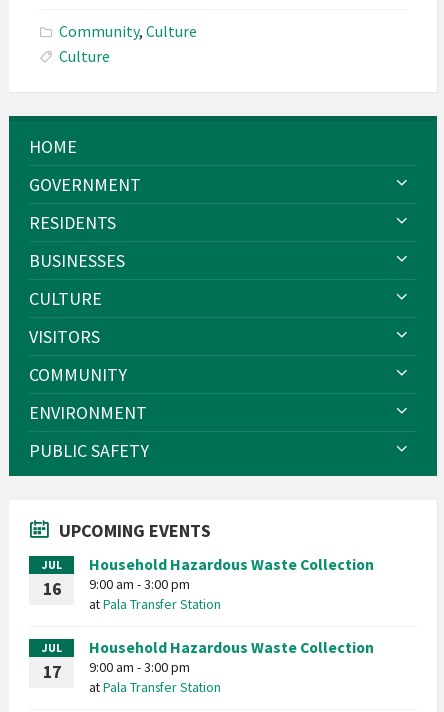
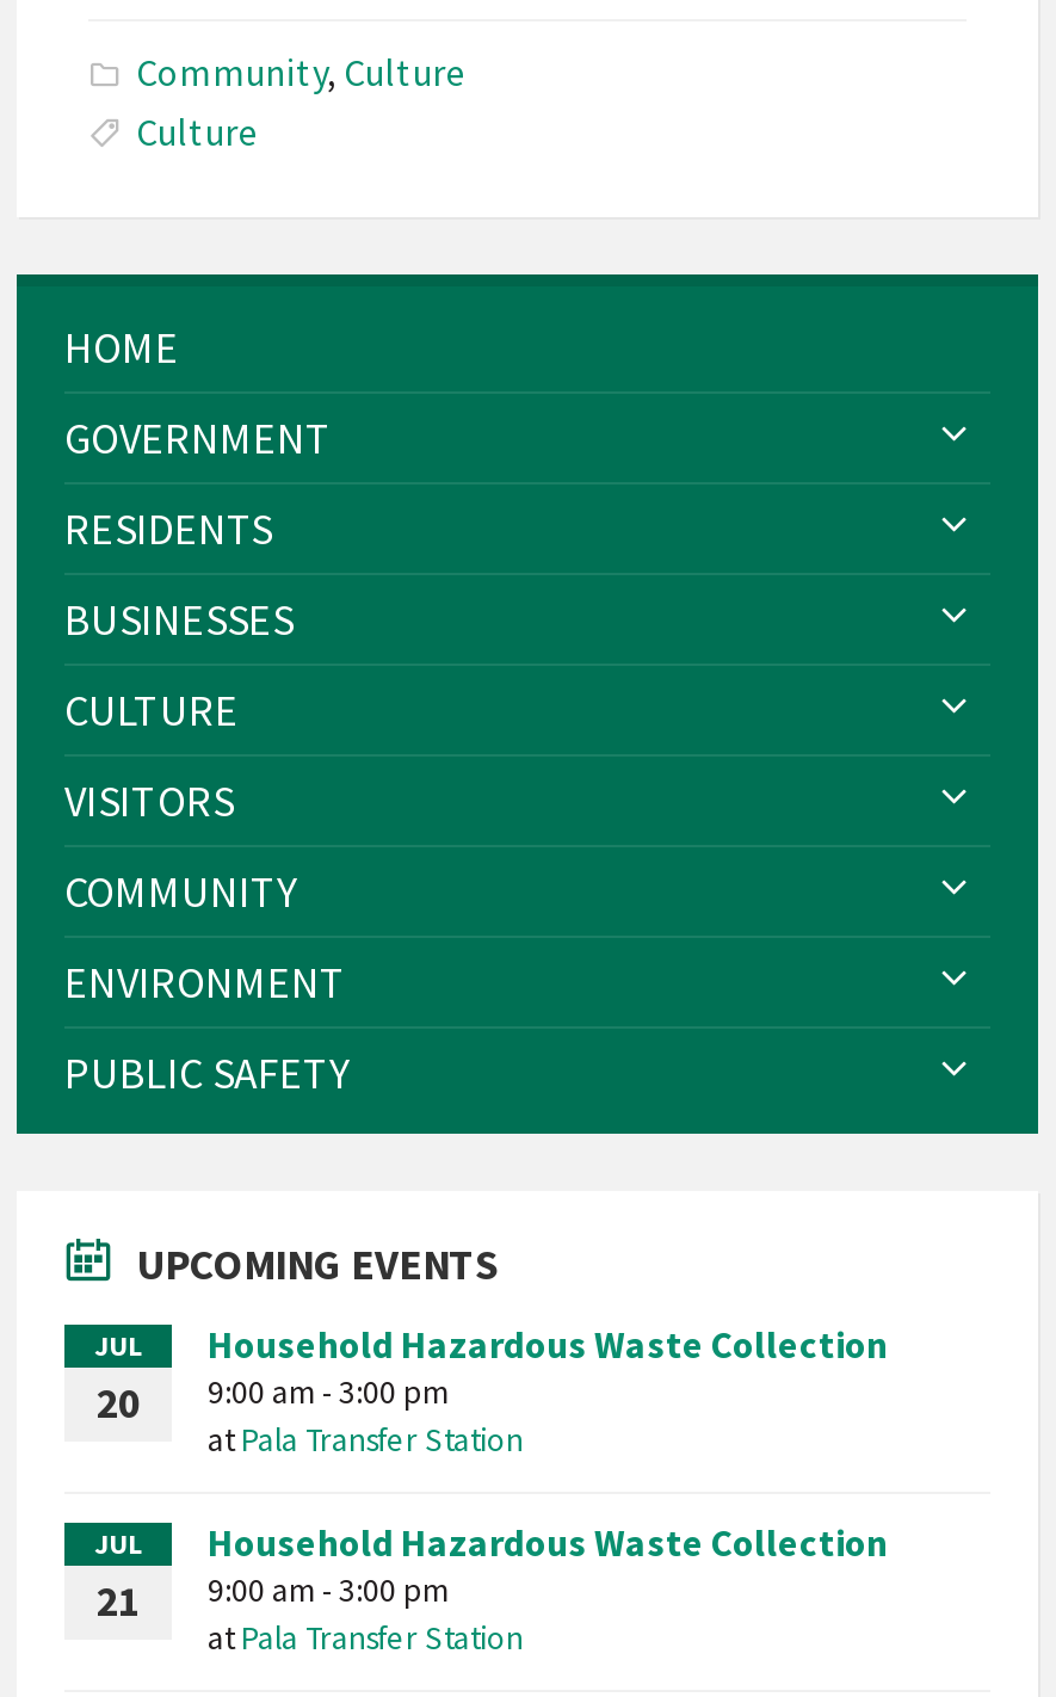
[42,575,190,600] 16 9:00 am - 3:00 pm -> [97,1371,449,1430] 20 9:00 am - 3:00 pm
[42,658,190,683] 17 9:00 am - 3:00 pm -> [97,1569,449,1628] 21 9:00 am - 3:00 pm

